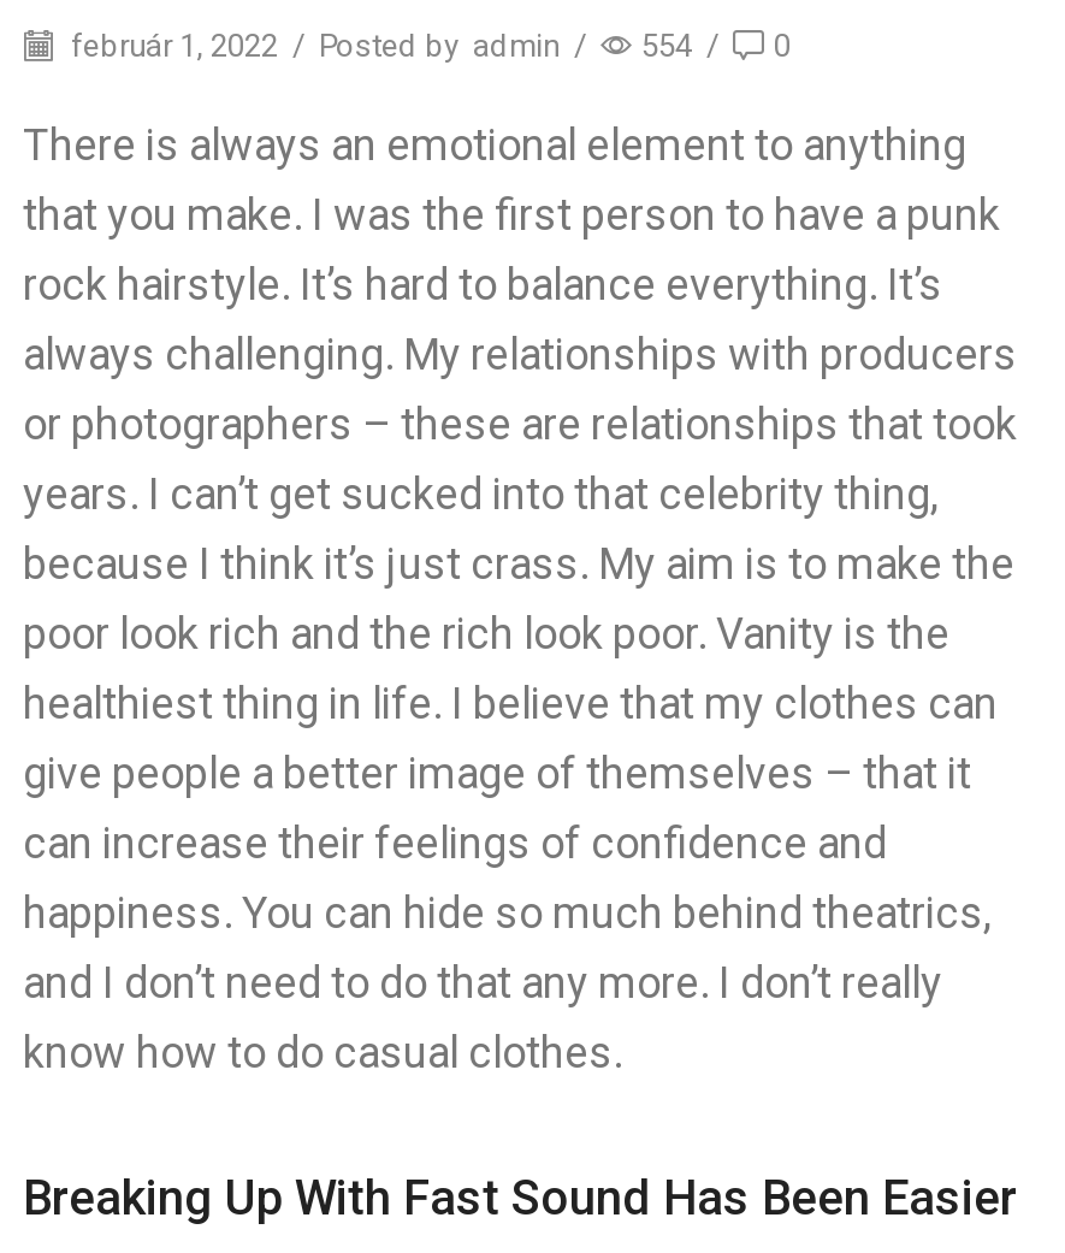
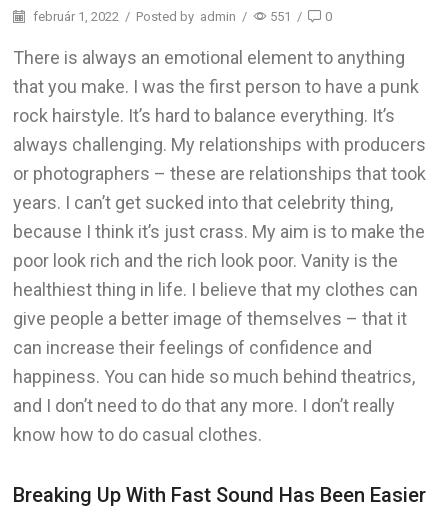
[64,27,791,63] február 1, 2022 / Posted by admin / 554 / 0 -> [30,9,332,24] február 1, 2022 / Posted by admin / 551 / 0

